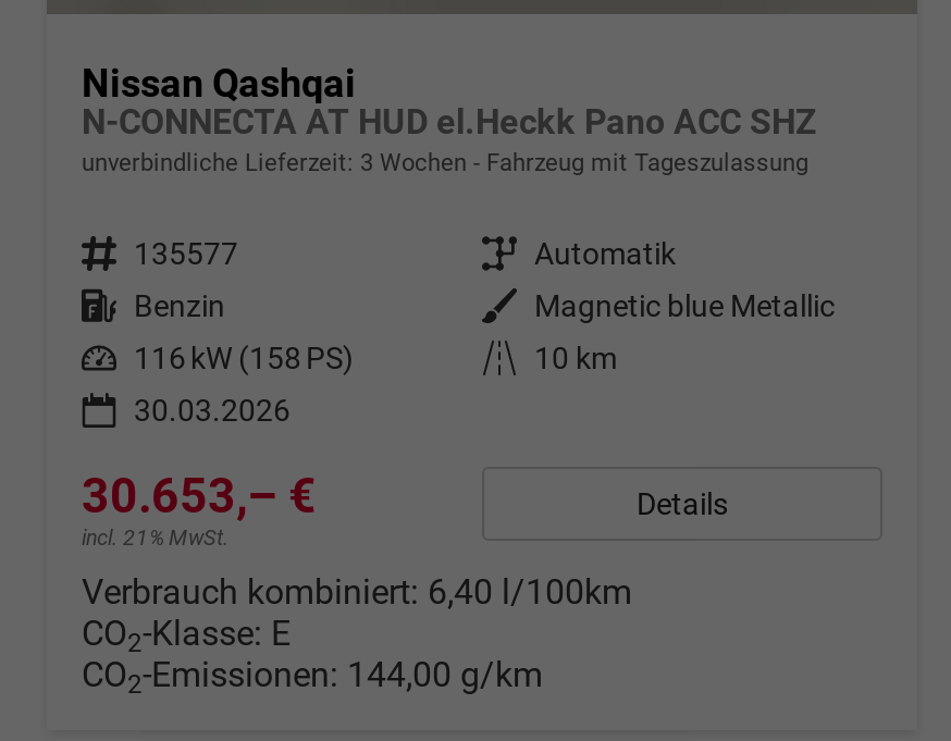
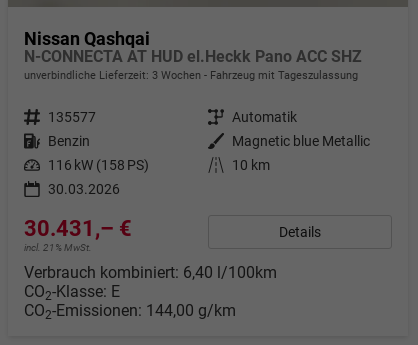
[82,468,317,523] 30.653,– € -> [24,216,132,241] 30.431,– €

